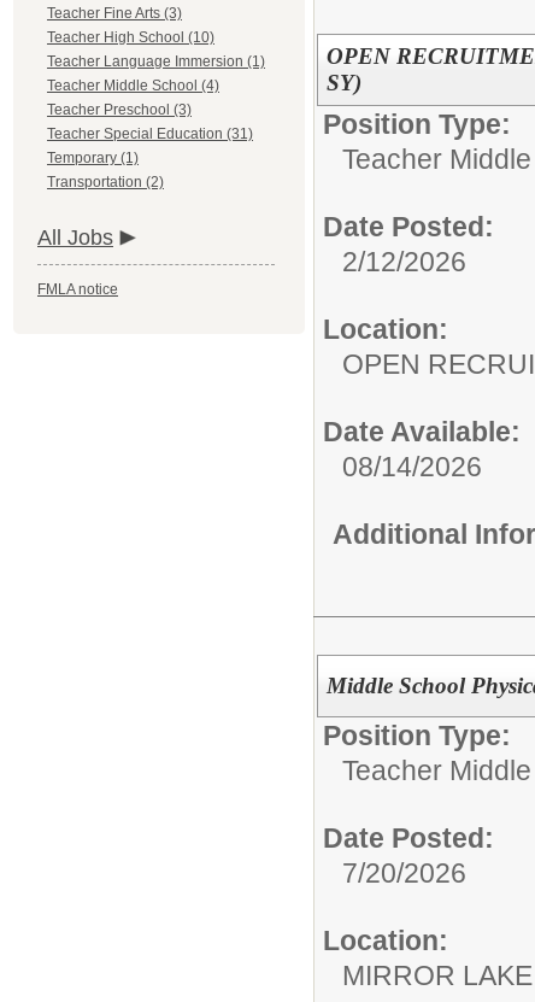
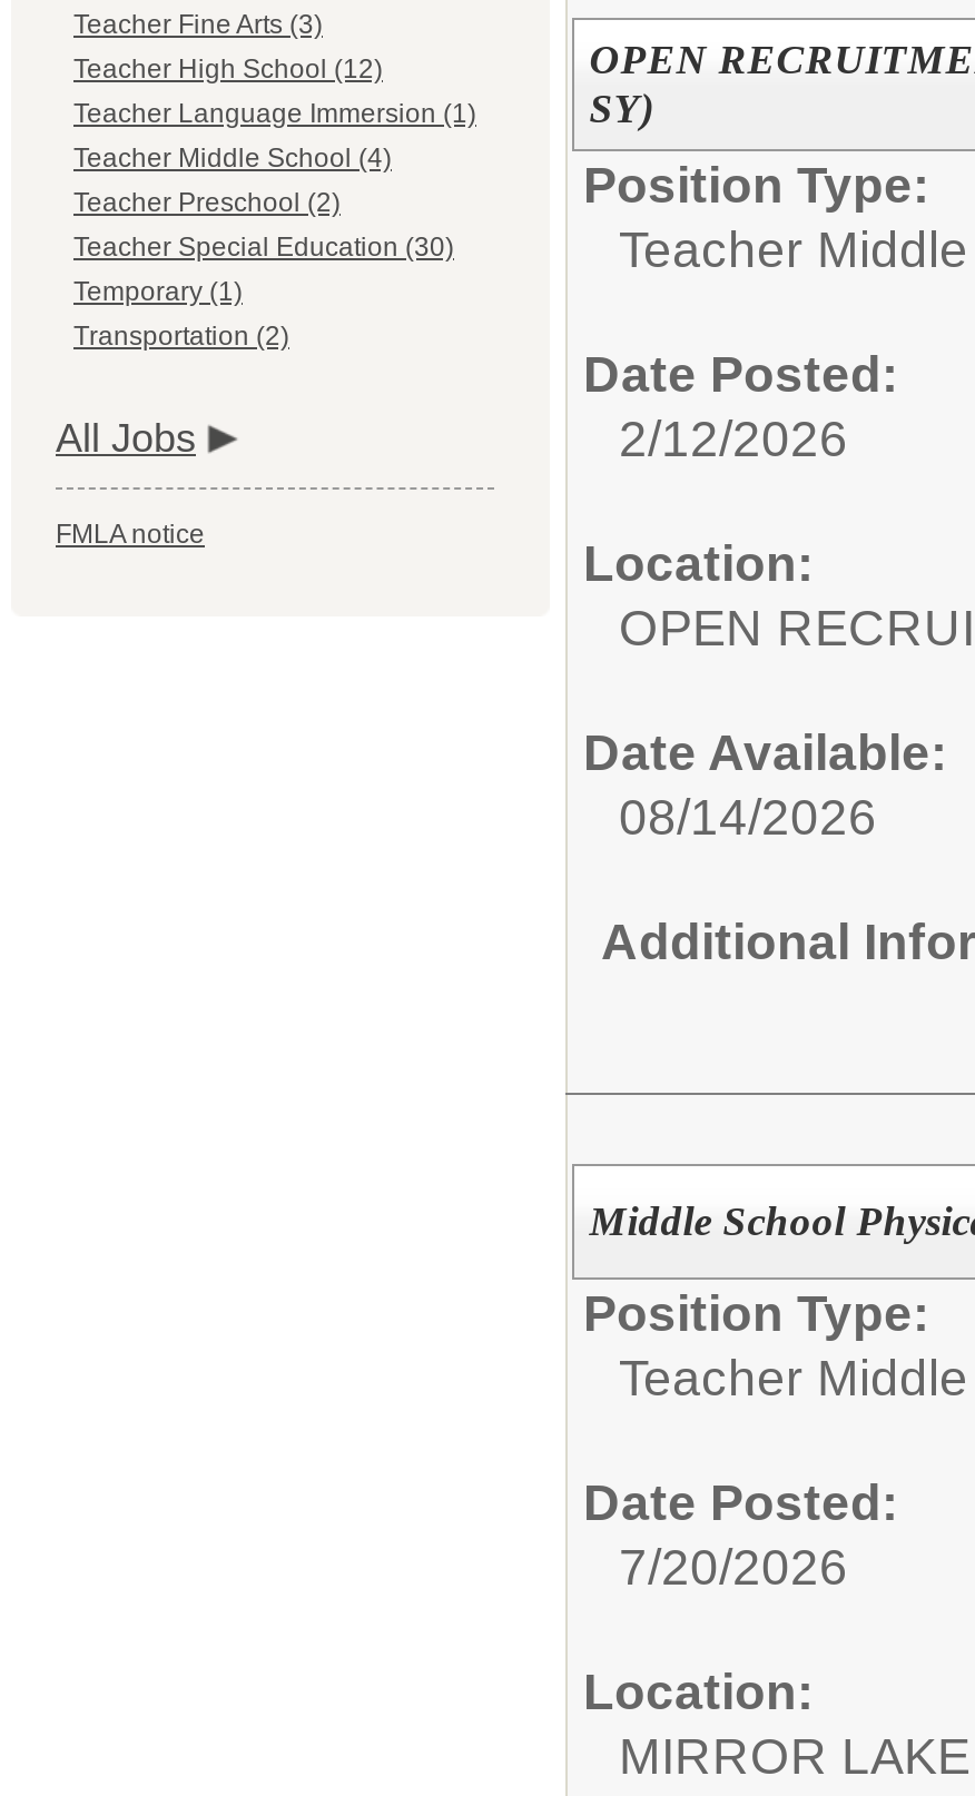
[47,29,214,46] Teacher High School (10) -> [73,53,383,85] Teacher High School (12)
[47,101,192,118] Teacher Preschool (3) -> [73,187,341,218] Teacher Preschool (2)
[47,125,253,142] Teacher Special Education (31) -> [73,231,454,263] Teacher Special Education (30)

